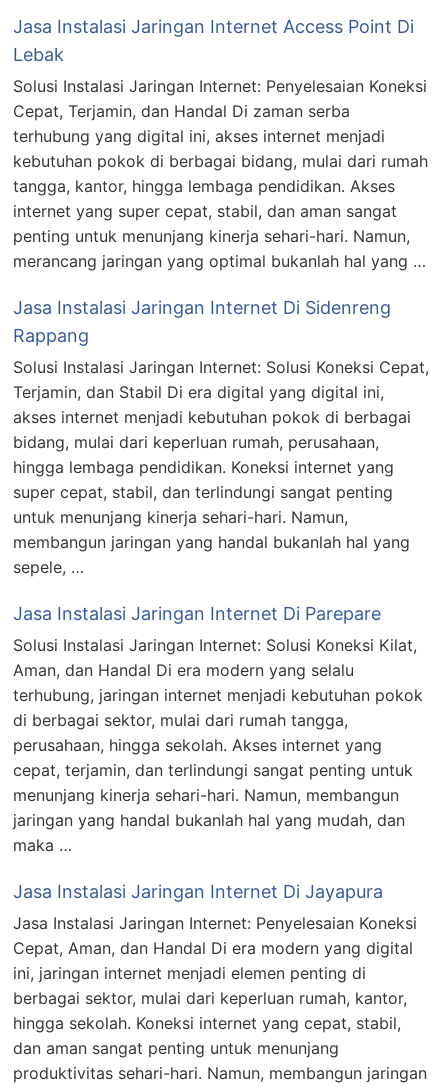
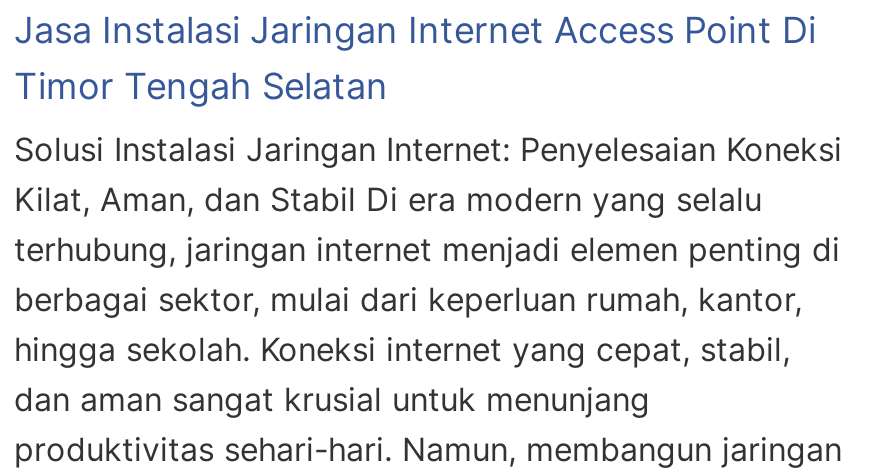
[13,44,64,65] Lebak -> [14,66,388,108] Timor Tengah Selatan
[13,101,429,983] Cepat, Terjamin, dan Handal Di zaman serba | terhubung yang digital ini, akses internet menjadi | kebutuhan pokok di berbagai bidang, mulai dari rumah | tangga, kantor, hingga lembaga pendidikan. Akses | internet yang super cepat, stabil, dan aman sangat | penting untuk menunjang kinerja sehari-hari. Namun, | merancang jaringan yang optimal bukanlah hal yang … | Jasa Instalasi Jaringan Internet Di Sidenreng | Rappang | Solusi Instalasi Jaringan Internet: Solusi Koneksi Cepat, | Terjamin, dan Stabil Di era digital yang digital ini, | akses internet menjadi kebutuhan pokok di berbagai | bidang, mulai dari keperluan rumah, perusahaan, | hingga lembaga pendidikan. Koneksi internet yang | super cepat, stabil, dan terlindungi sangat penting | untuk menunjang kinerja sehari-hari. Namun, | membangun jaringan yang handal bukanlah hal yang | sepele, … | Jasa Instalasi Jaringan Internet Di Parepare | Solusi Instalasi Jaringan Internet: Solusi Koneksi Kilat, | Aman, dan Handal Di era modern yang selalu | terhubung, jaringan internet menjadi kebutuhan pokok | di berbagai sektor, mulai dari rumah tangga, | perusahaan, hingga sekolah. Akses internet yang | cepat, terjamin, dan terlindungi sangat penting untuk | menunjang kinerja sehari-hari. Namun, membangun | jaringan yang handal bukanlah hal yang mudah, dan | maka … | Jasa Instalasi Jaringan Internet Di Jayapura | Jasa Instalasi Jaringan Internet: Penyelesaian Koneksi | Cepat, Aman, dan Handal Di era modern yang digital | ini, jaringan internet menjadi elemen penting di -> [14,180,840,270] Kilat, Aman, dan Stabil Di era modern yang selalu | terhubung, jaringan internet menjadi elemen penting di
[13,1038,339,1058] dan aman sangat penting untuk menunjang -> [14,380,650,420] dan aman sangat krusial untuk menunjang

